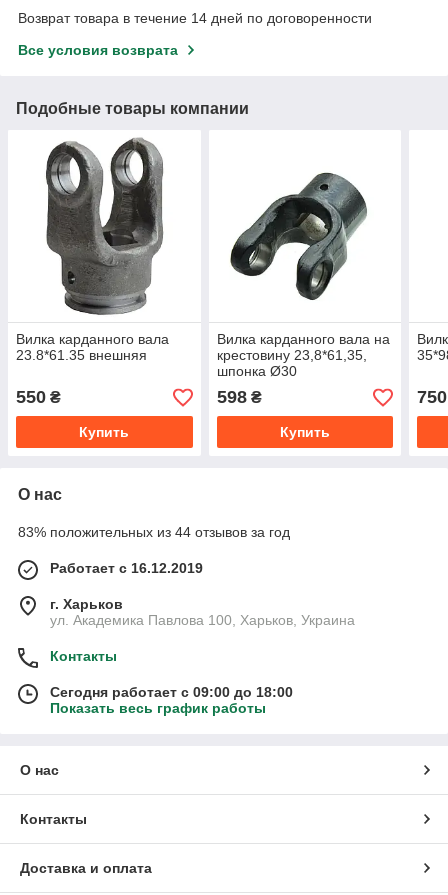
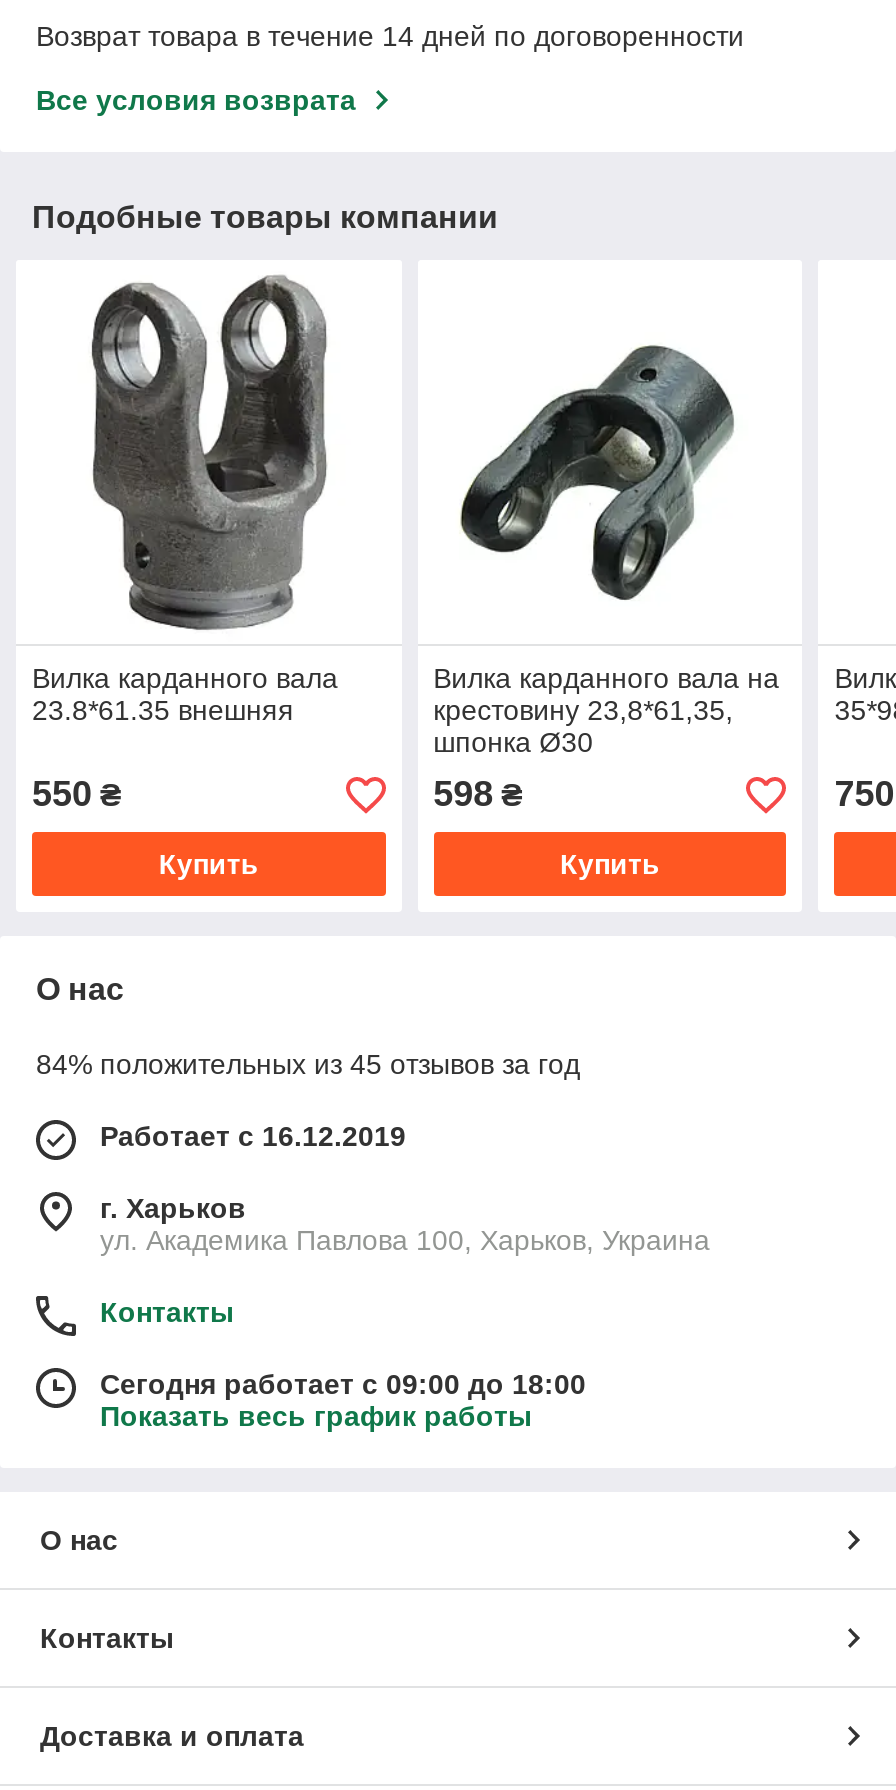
[18,524,290,540] 83% положительных из 44 отзывов за год -> [36,1049,580,1081] 84% положительных из 45 отзывов за год

